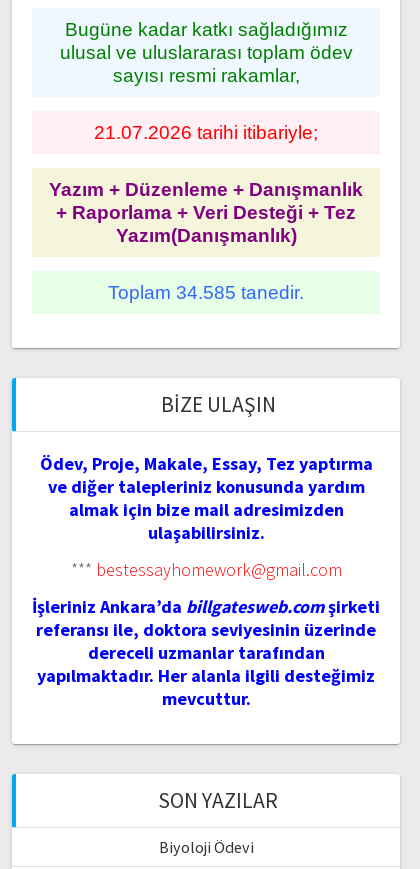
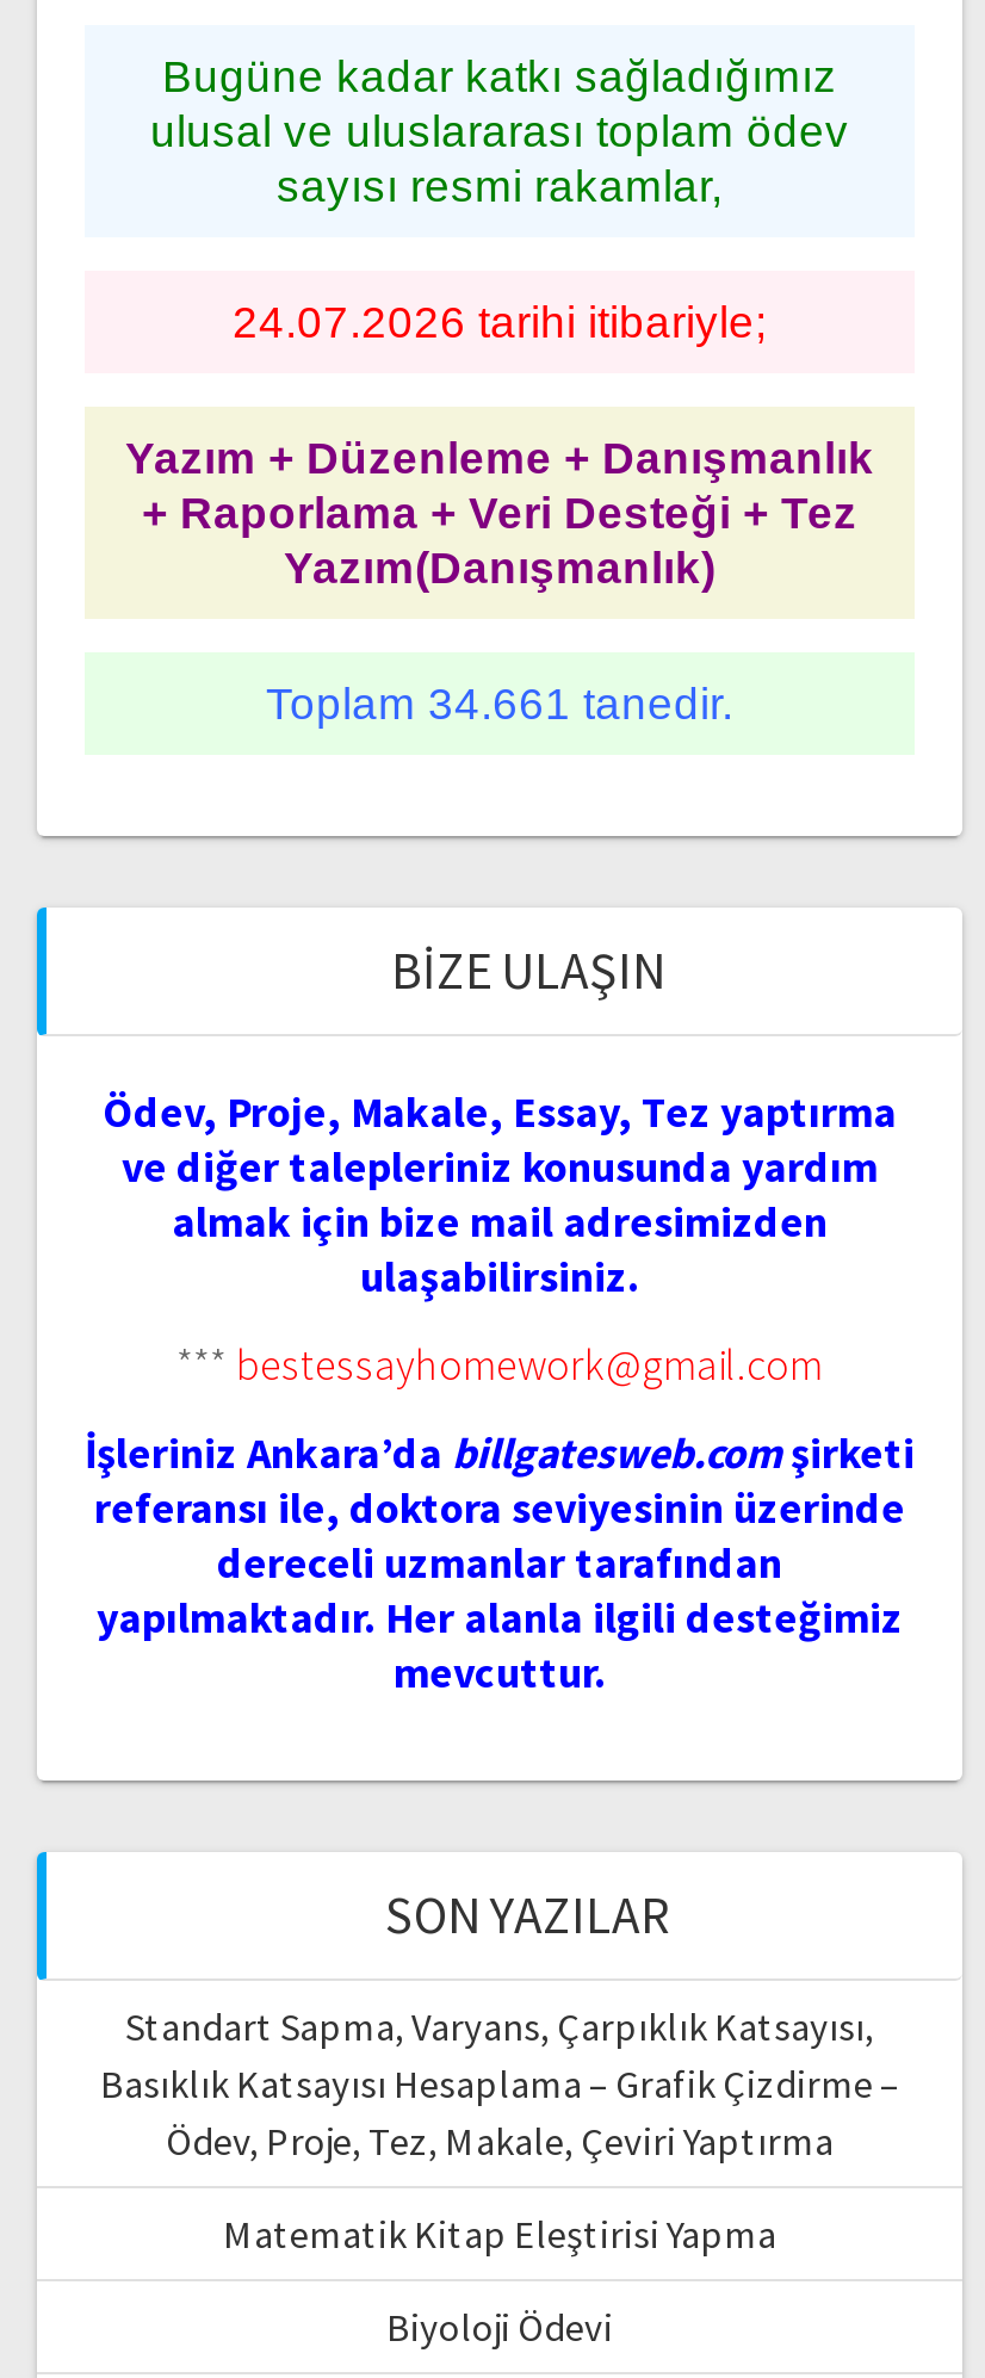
[94,122,318,143] 21.07.2026 tarihi itibariyle; -> [233,297,767,347] 24.07.2026 tarihi itibariyle;
[108,282,304,303] Toplam 34.585 tanedir. -> [266,679,733,729] Toplam 34.661 tanedir.
none -> [100,2002,899,2258] Standart Sapma, Varyans, Çarpıklık Katsayısı, | Basıklık Katsayısı Hesaplama – Grafik Çizdirme – | Ödev, Proje, Tez, Makale, Çeviri Yaptırma | Matematik Kitap Eleştirisi Yapma

